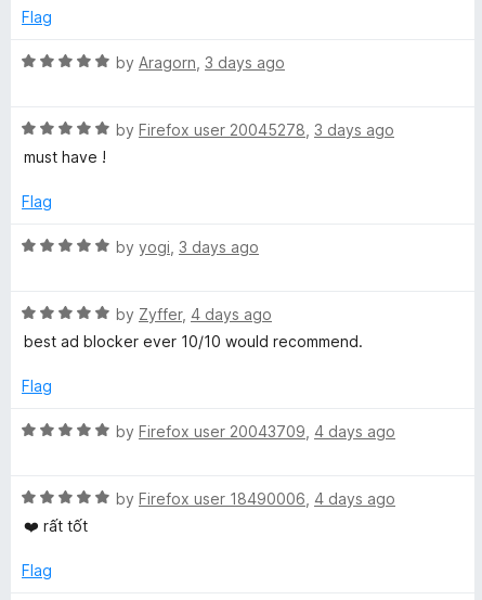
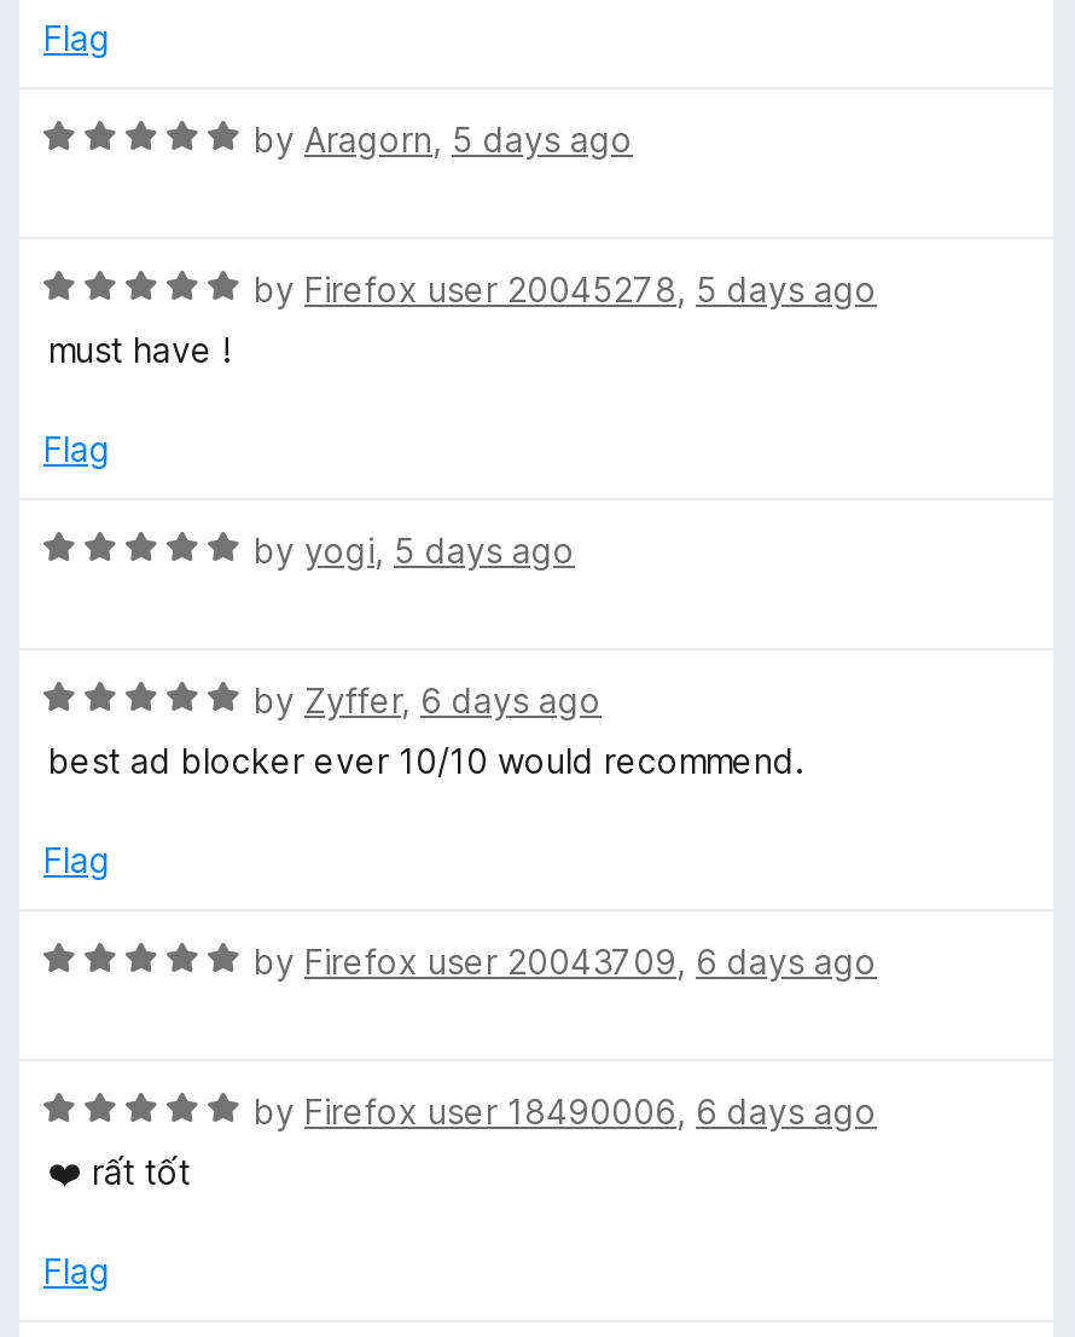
[116,53,285,72] by Aragorn, 3 days ago -> [254,118,633,160] by Aragorn, 5 days ago
[116,120,394,139] by Firefox user 20045278, 3 days ago -> [254,268,877,309] by Firefox user 20045278, 5 days ago
[116,238,259,256] by yogi, 3 days ago -> [254,529,575,571] by yogi, 5 days ago
[116,305,272,323] by Zyffer, 4 days ago -> [254,679,602,720] by Zyffer, 6 days ago
[116,422,395,441] by Firefox user 20043709, 4 days ago -> [254,940,877,982] by Firefox user 20043709, 6 days ago
[116,489,395,508] by Firefox user 18490006, 4 days ago -> [254,1090,877,1131] by Firefox user 18490006, 6 days ago

